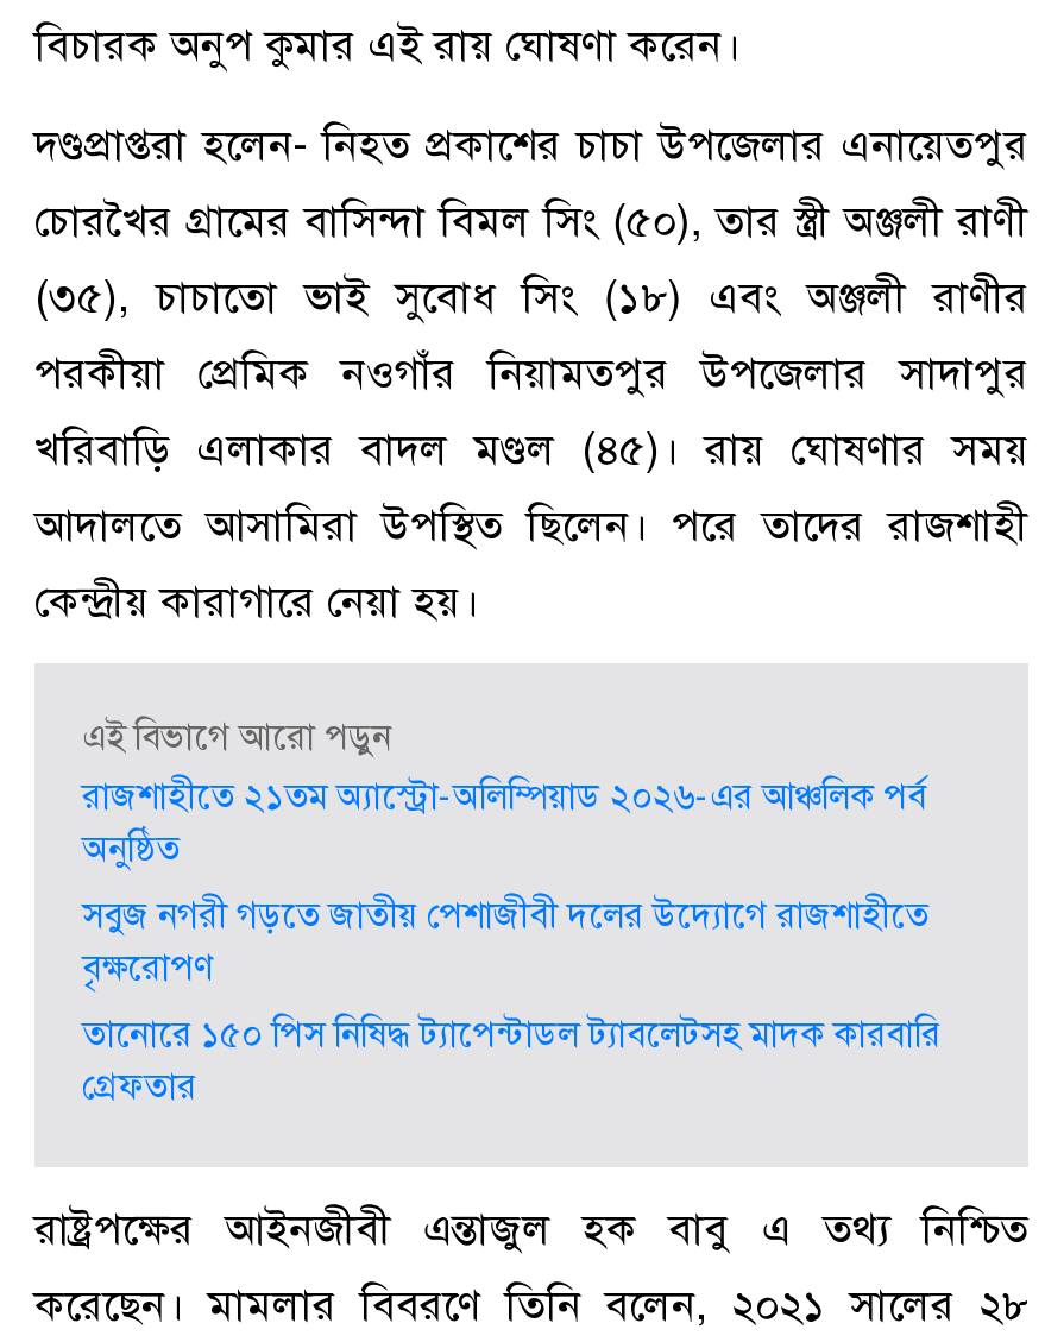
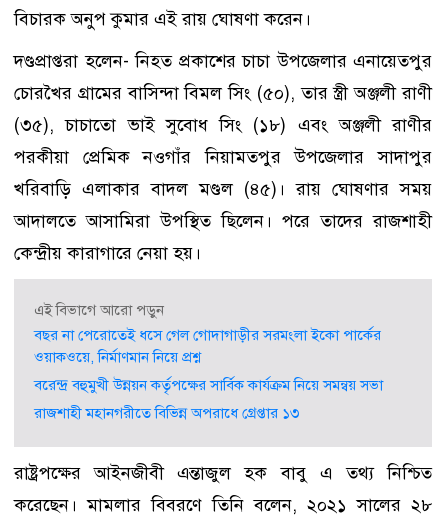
[82,775,926,870] রাজশাহীতে ২১তম অ্যাস্ট্রো-অলিম্পিয়াড ২০২৬-এর আঞ্চলিক পর্ব | অনুষ্ঠিত -> [34,326,381,366] বছর না পেরোতেই ধসে গেল গোদাগাড়ীর সরমংলা ইকো পার্কের | ওয়াকওয়ে, নির্মাণমান নিয়ে প্রশ্ন
[82,894,928,989] সবুজ নগরী গড়তে জাতীয় পেশাজীবী দলের উদ্যোগে রাজশাহীতে | বৃক্ষরোপণ -> [34,376,383,394] বরেন্দ্র বহুমুখী উন্নয়ন কর্তৃপক্ষের সার্বিক কার্যক্রম নিয়ে সমন্বয় সভা
[82,1013,940,1108] তানোরে ১৫০ পিস নিষিদ্ধ ট্যাপেন্টাডল ট্যাবলেটসহ মাদক কারবারি | গ্রেফতার -> [34,404,299,422] রাজশাহী মহানগরীতে বিভিন্ন অপরাধে গ্রেপ্তার ১৩

